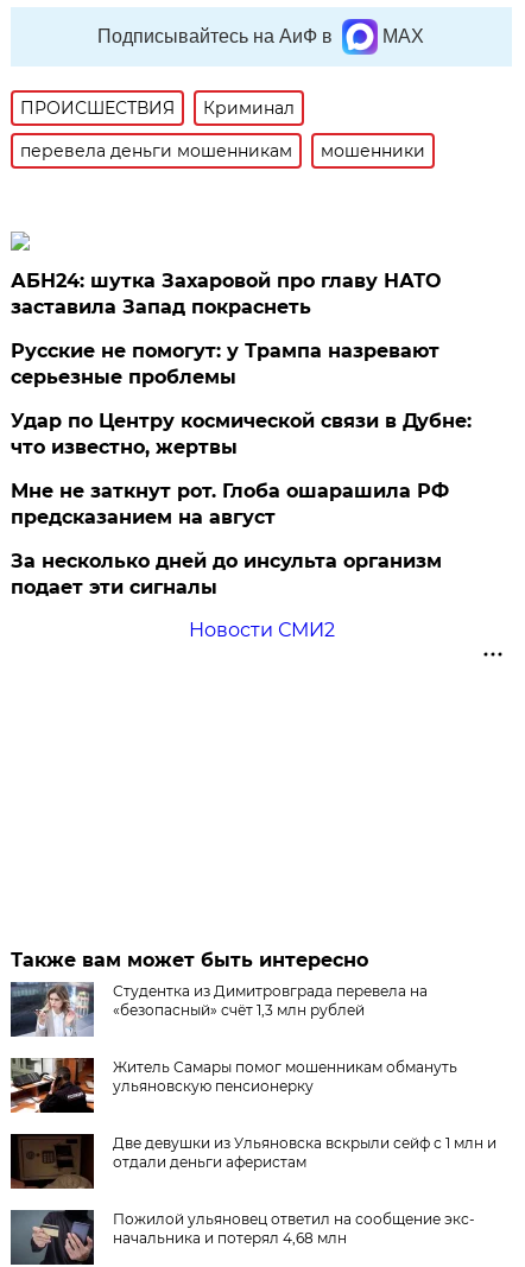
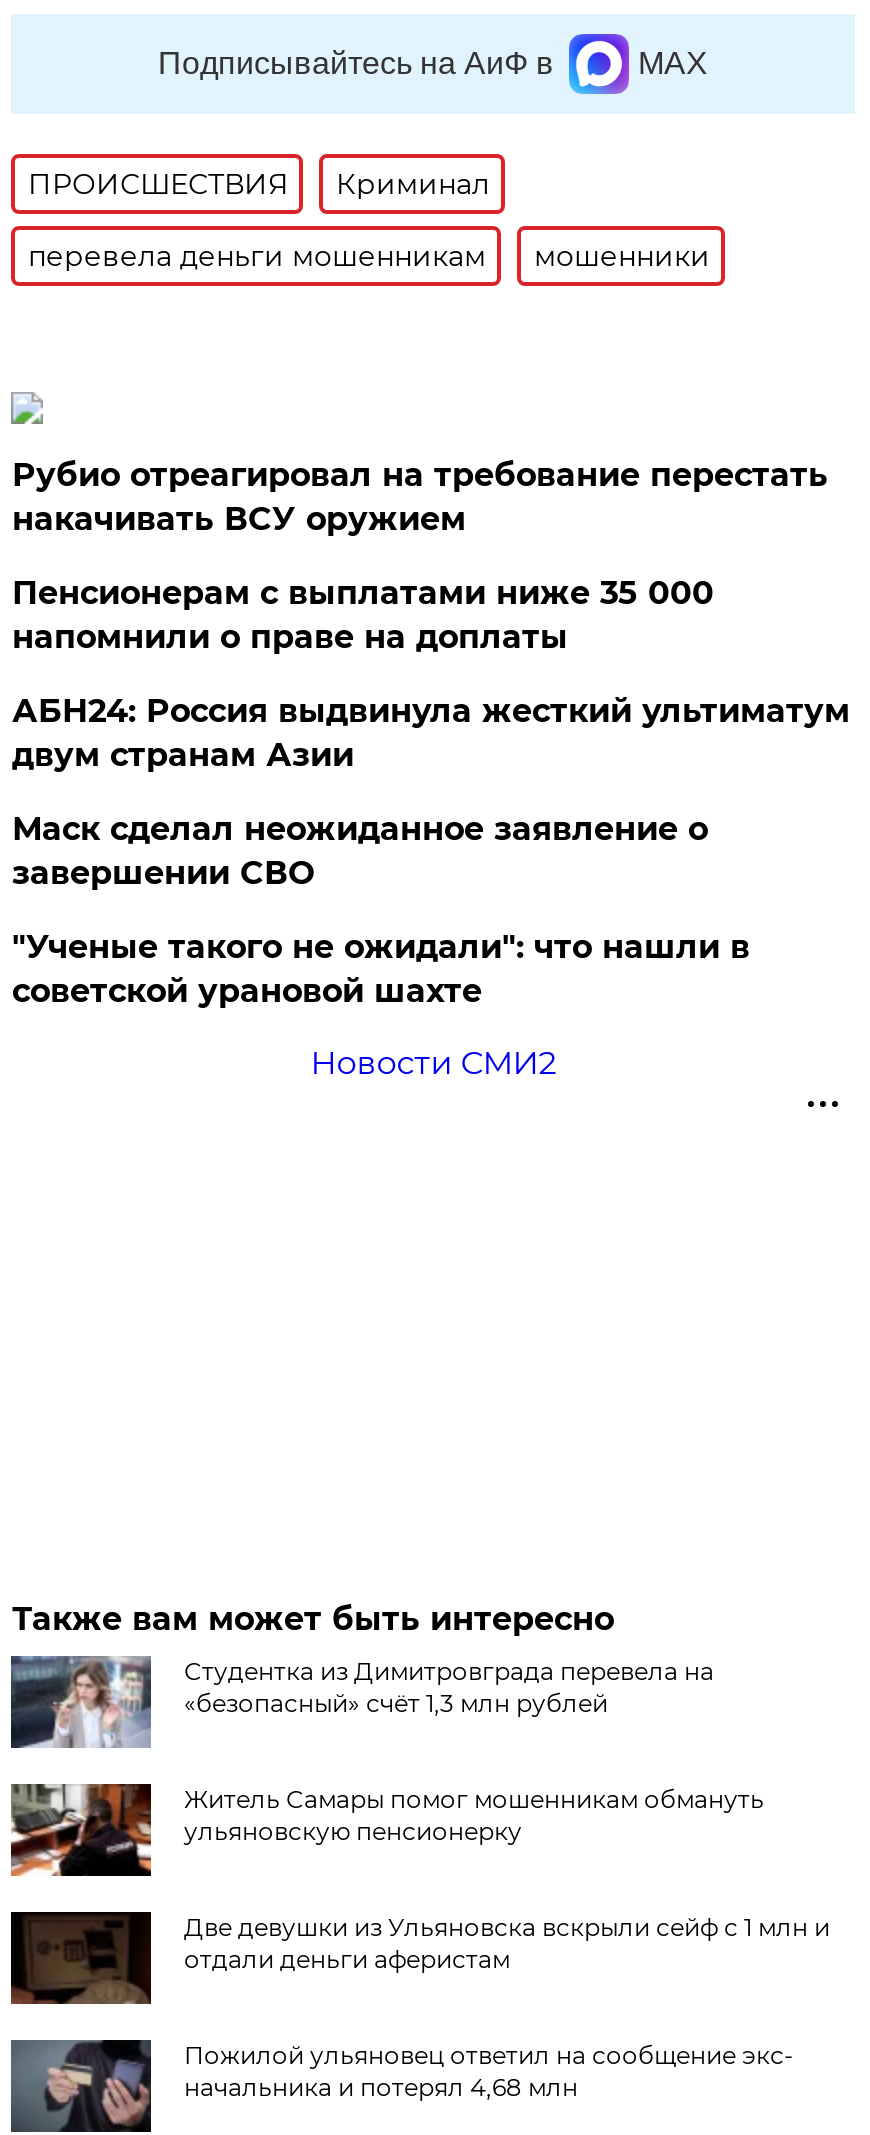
[11,270,441,318] АБН24: шутка Захаровой про главу НАТО | заставила Запад покраснеть -> [12,456,828,538] Рубио отреагировал на требование перестать | накачивать ВСУ оружием
[11,340,440,388] Русские не помогут: у Трампа назревают | серьезные проблемы -> [12,574,714,656] Пенсионерам с выплатами ниже 35 000 | напомнили о праве на доплаты
[11,410,472,458] Удар по Центру космической связи в Дубне: | что известно, жертвы -> [12,692,850,774] АБН24: Россия выдвинула жесткий ультиматум | двум странам Азии
[11,480,449,528] Мне не заткнут рот. Глоба ошарашила РФ | предсказанием на август -> [12,810,708,892] Маск сделал неожиданное заявление о | завершении СВО
[11,550,442,598] За несколько дней до инсульта организм | подает эти сигналы -> [12,928,750,1010] "Ученые такого не ожидали": что нашли в | советской урановой шахте

